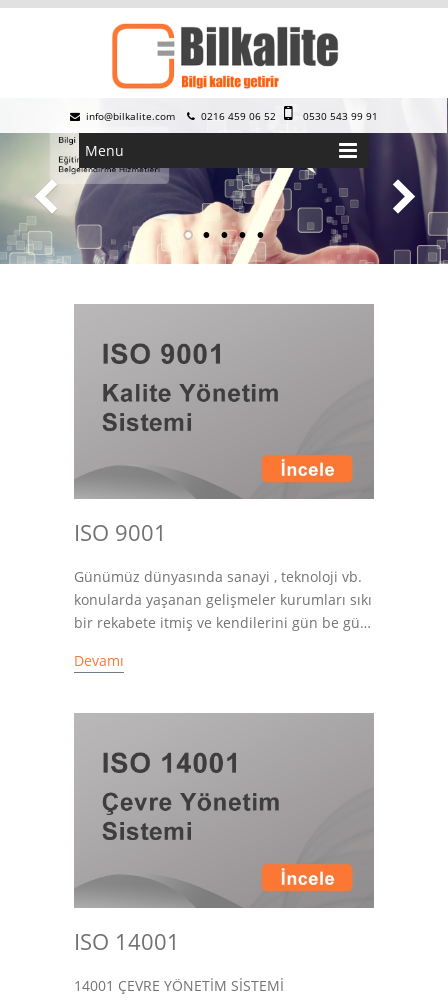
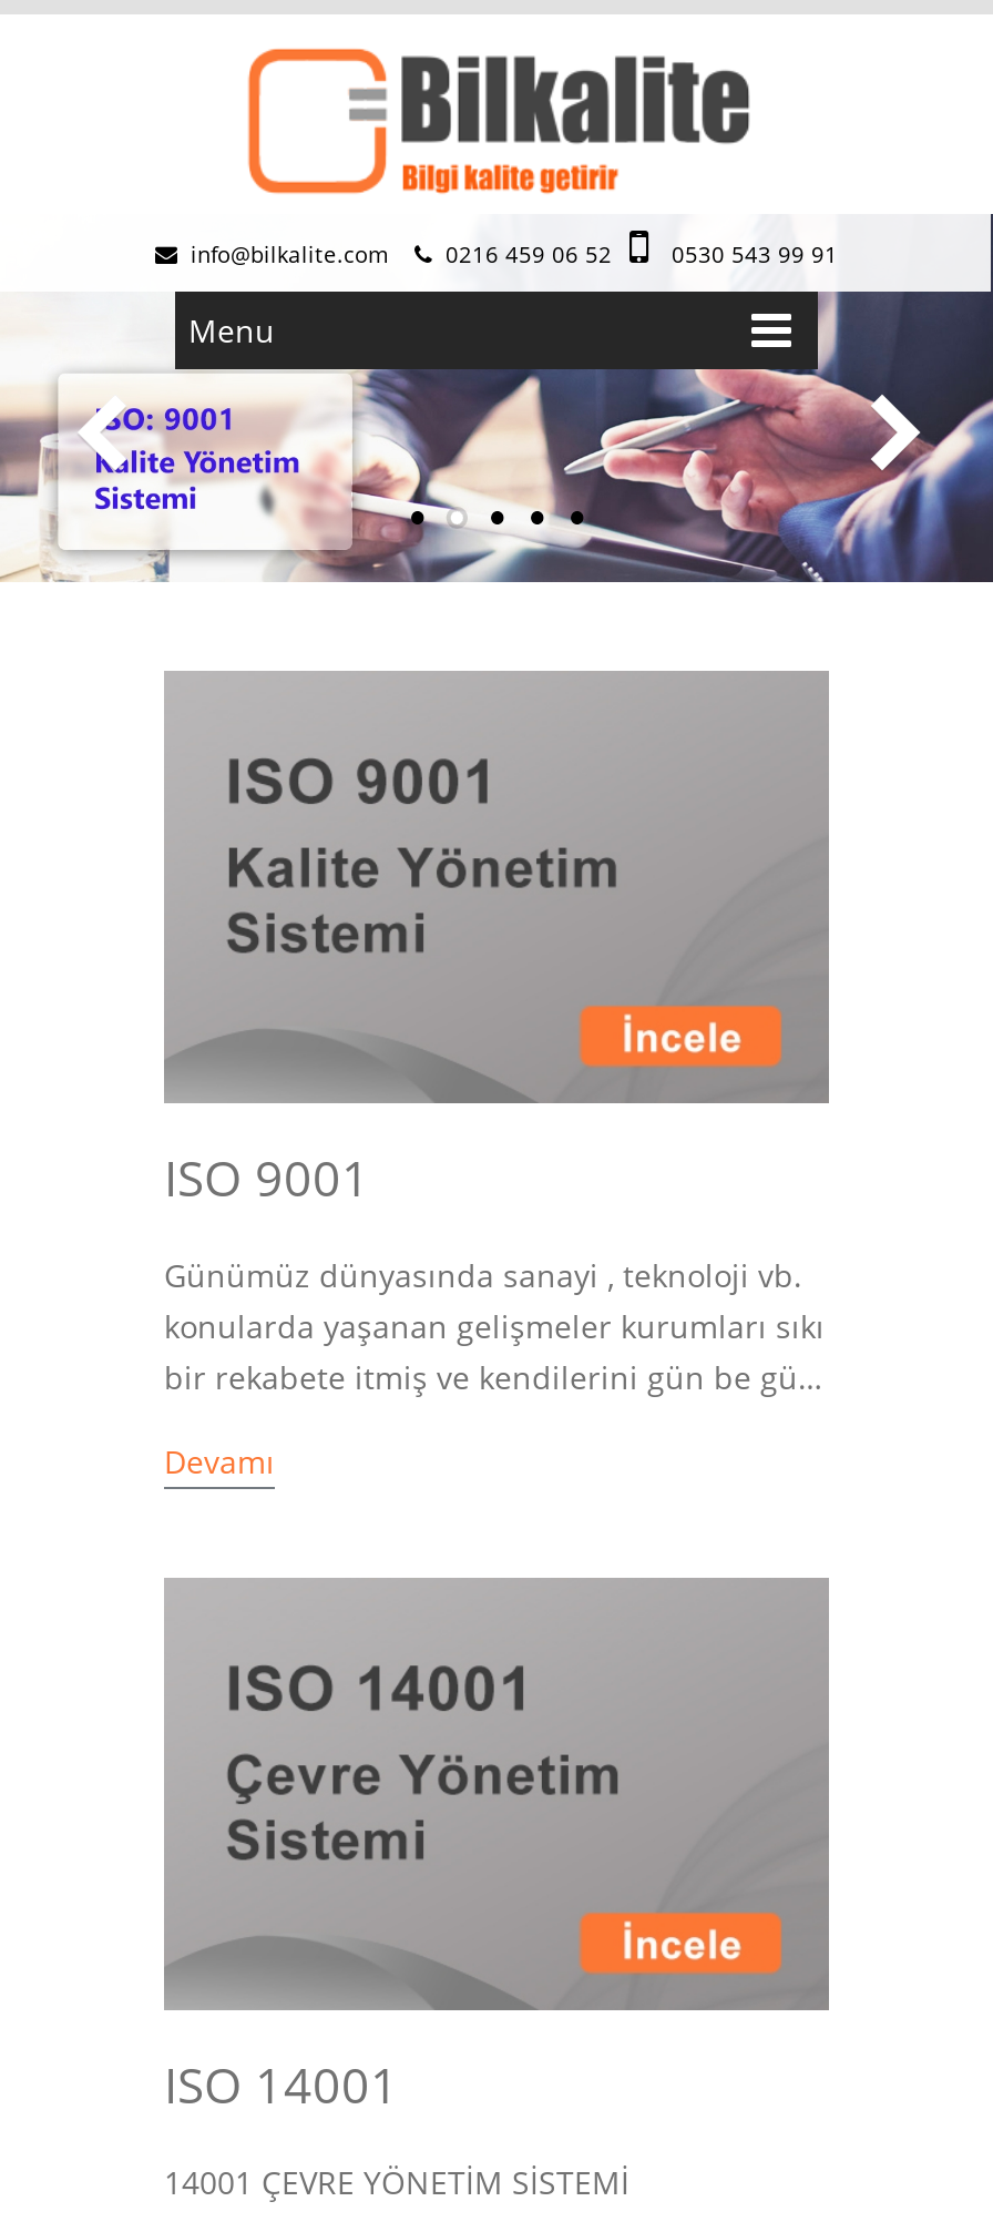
[3,132,445,265] [image] -> [7,218,986,584] [image]

